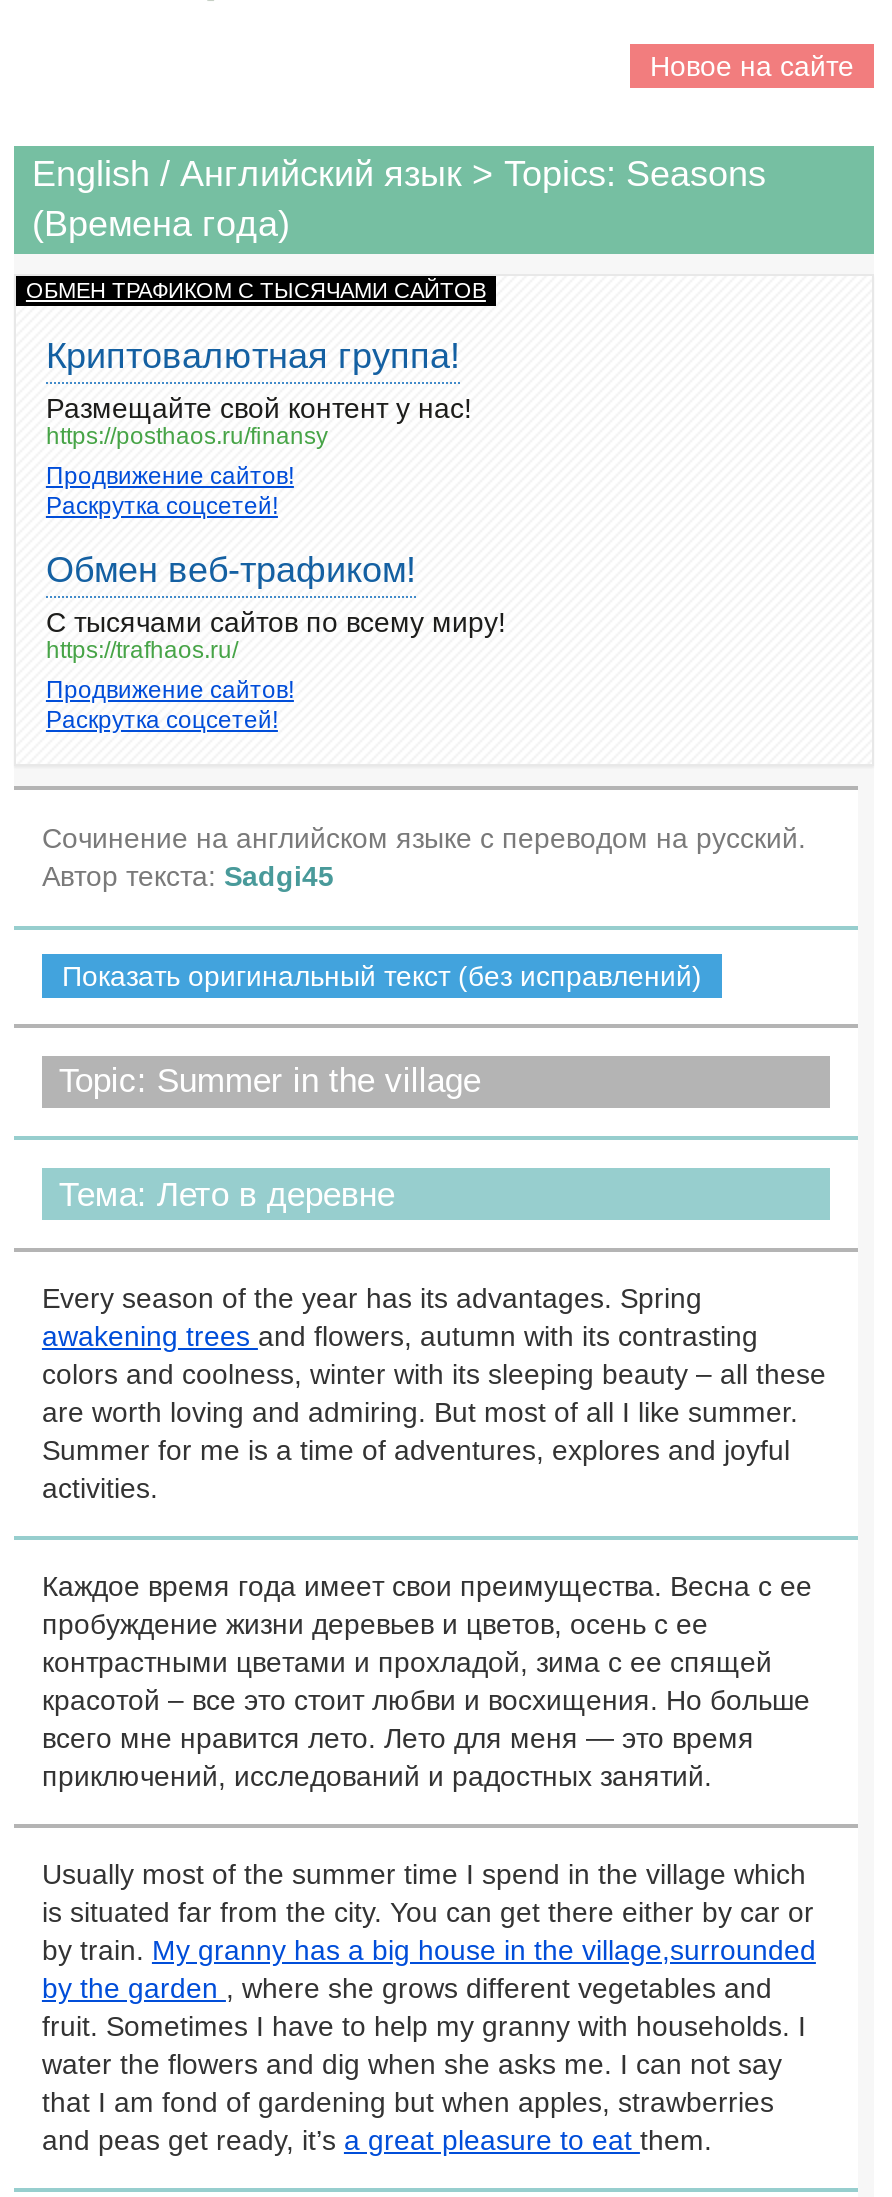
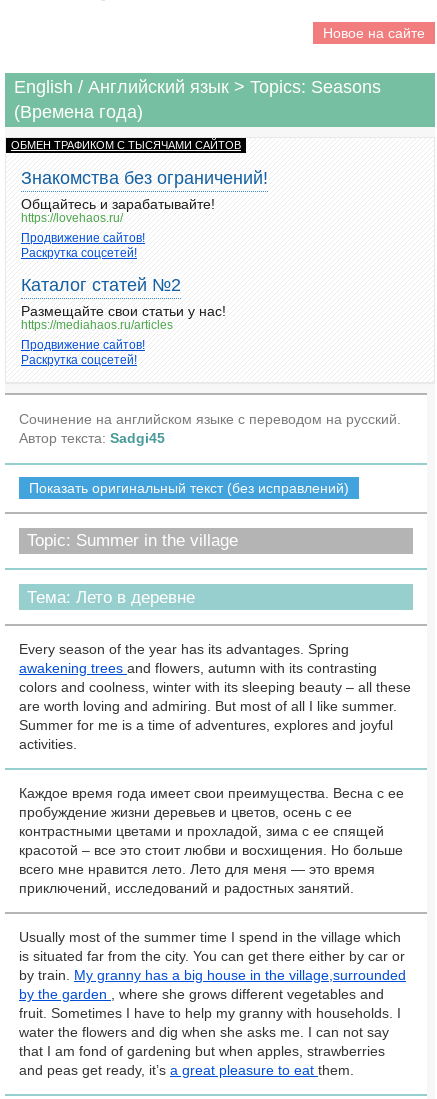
[46,335,472,449] Криптовалютная группа! | Размещайте свой контент у нас! | https://posthaos.ru/finansy -> [21,168,268,225] Знакомства без ограничений! | Общайтесь и зарабатывайте! | https://lovehaos.ru/
[46,549,506,663] Обмен веб-трафиком! | С тысячами сайтов по всему миру! | https://trafhaos.ru/ -> [21,275,226,332] Каталог статей №2 | Размещайте свои статьи у нас! | https://mediahaos.ru/articles

